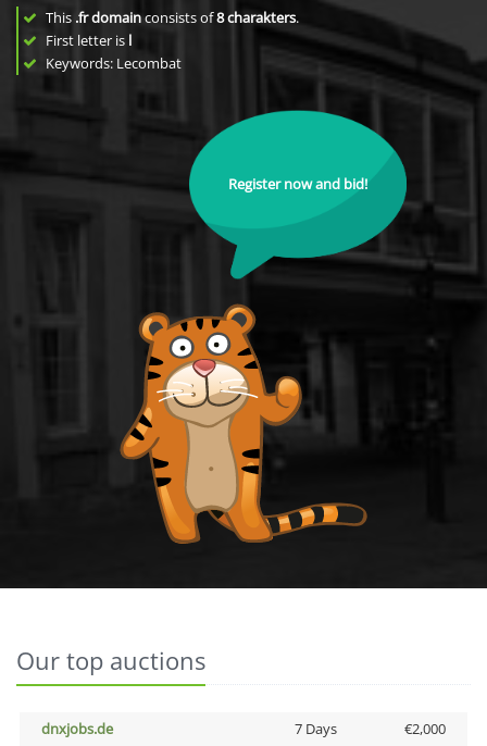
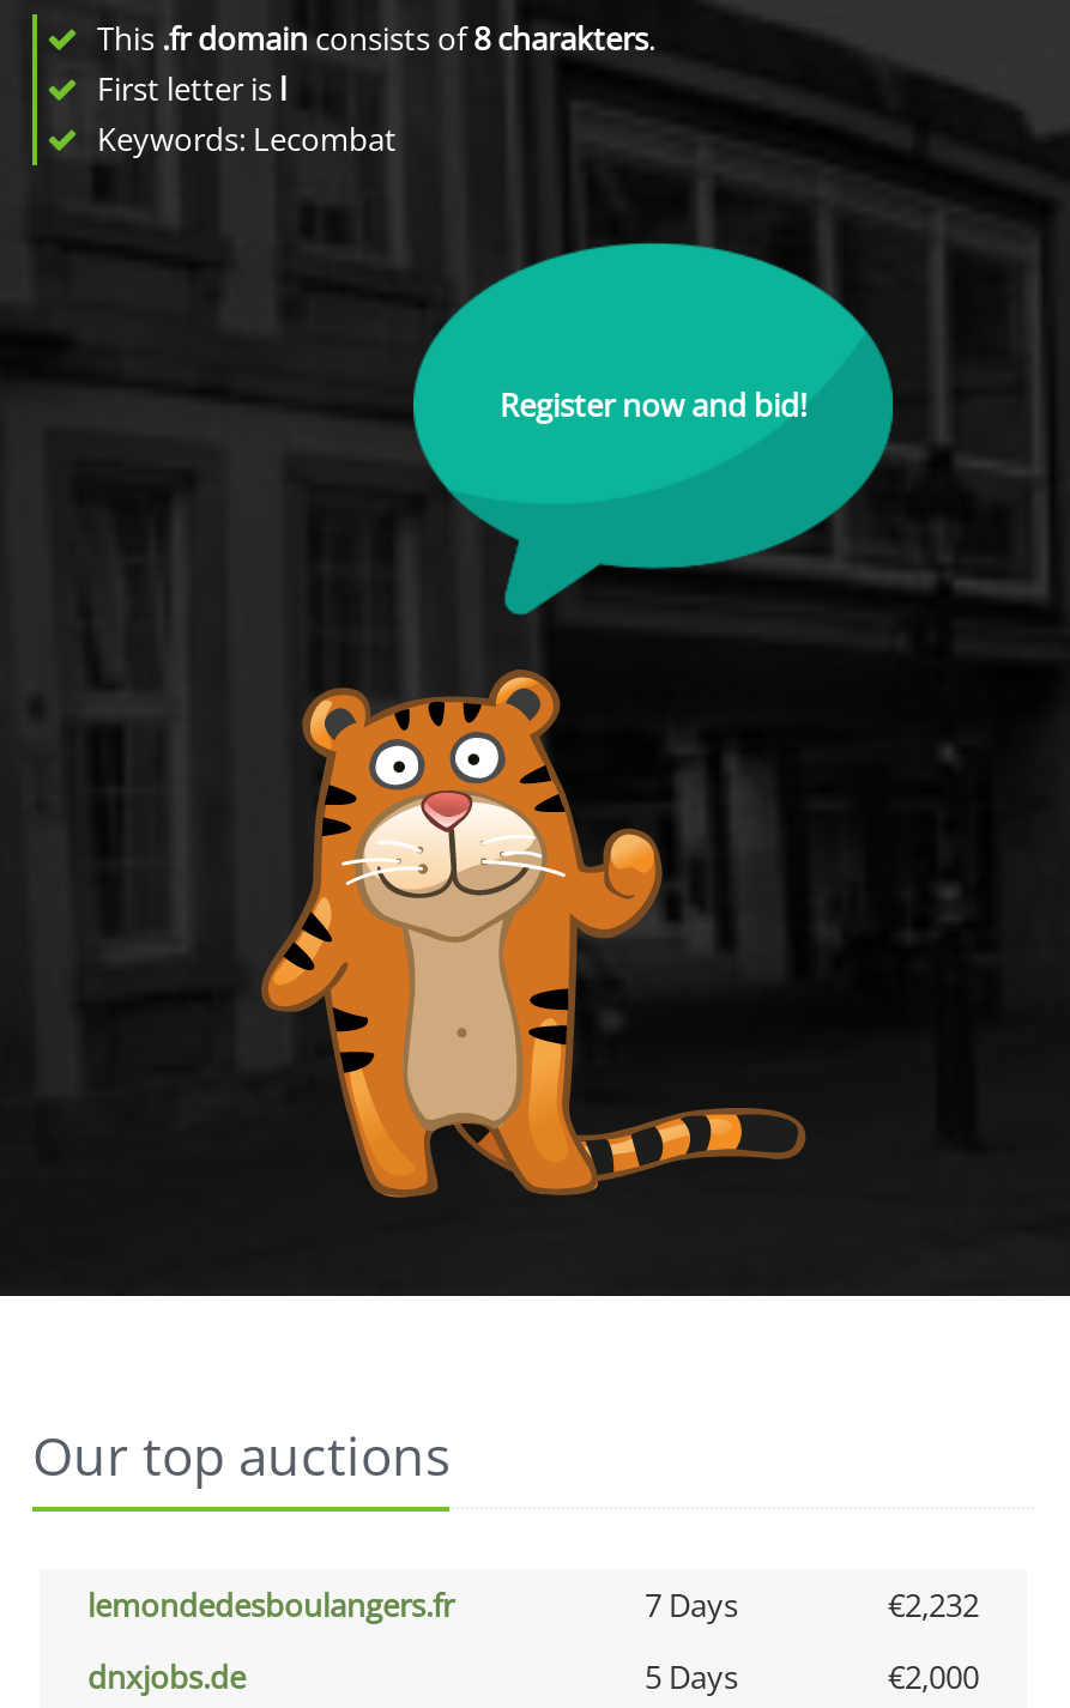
none -> [87,1583,979,1627] lemondedesboulangers.fr | 7 Days | €2,232
[294,719,336,738] 7 Days -> [645,1655,738,1698] 5 Days

